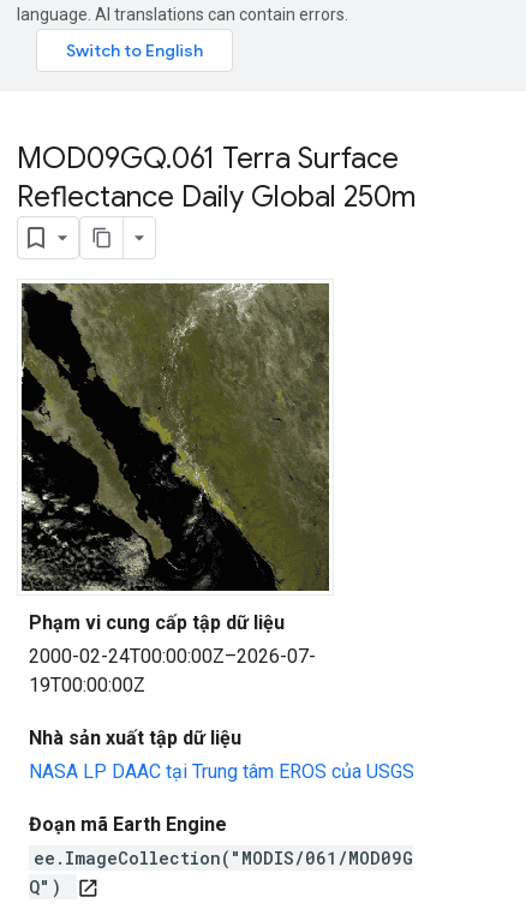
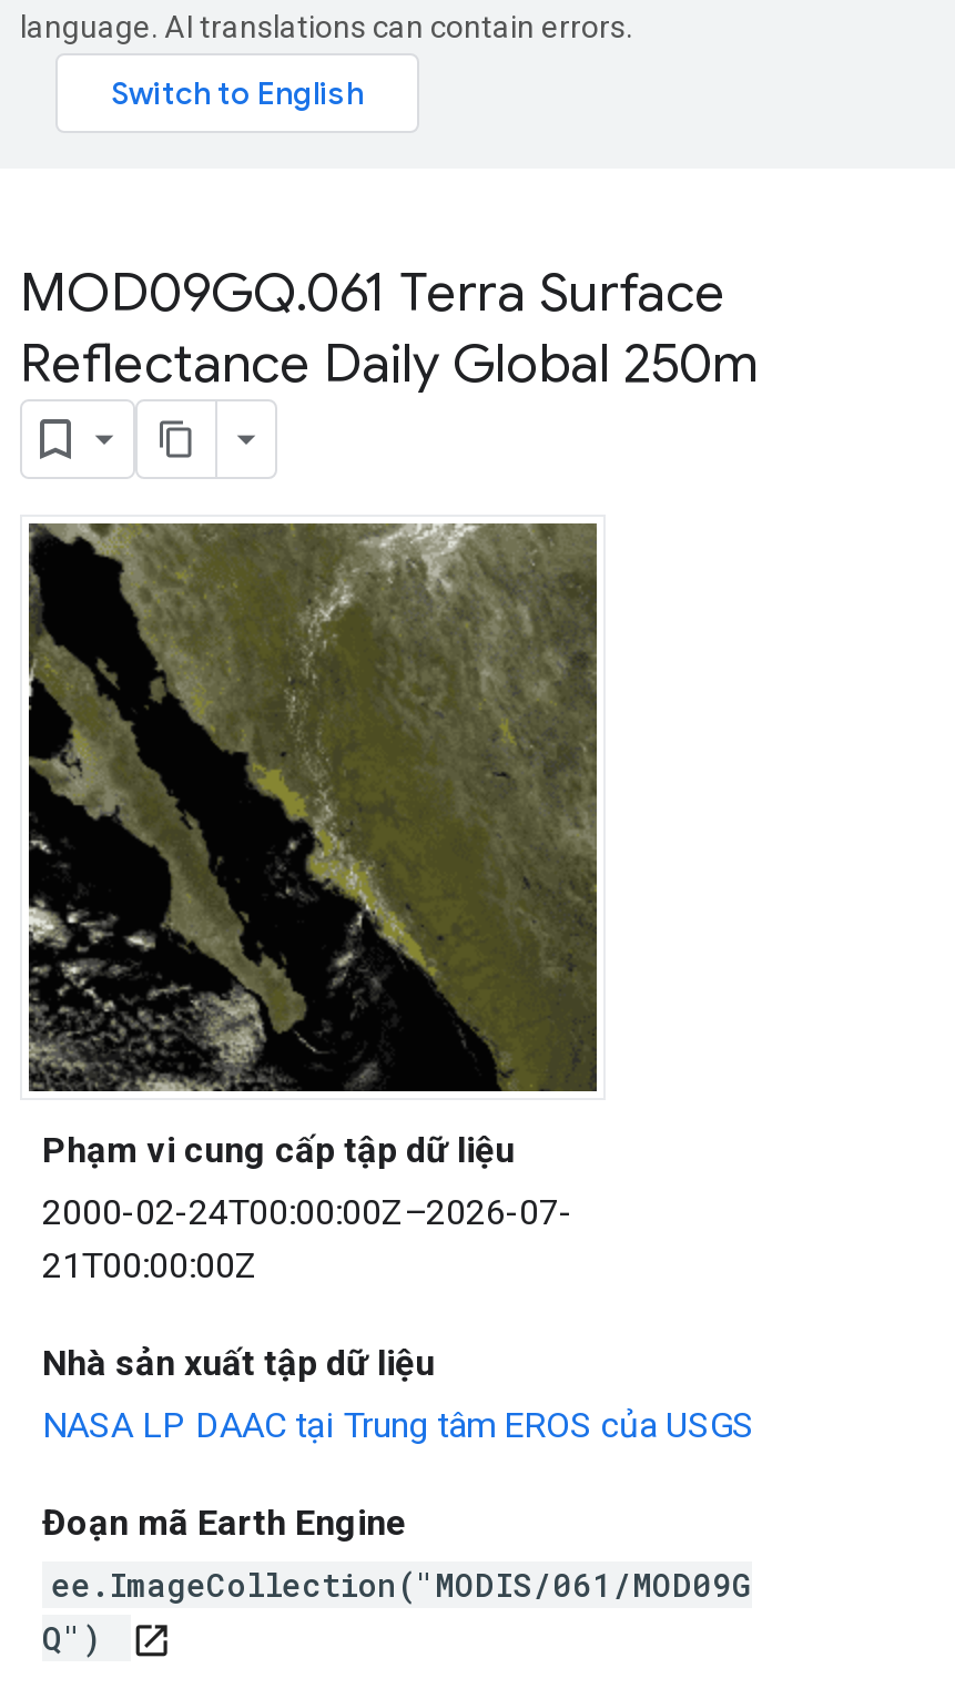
[29,674,145,696] 19T00:00:00Z -> [42,1244,257,1286] 21T00:00:00Z

